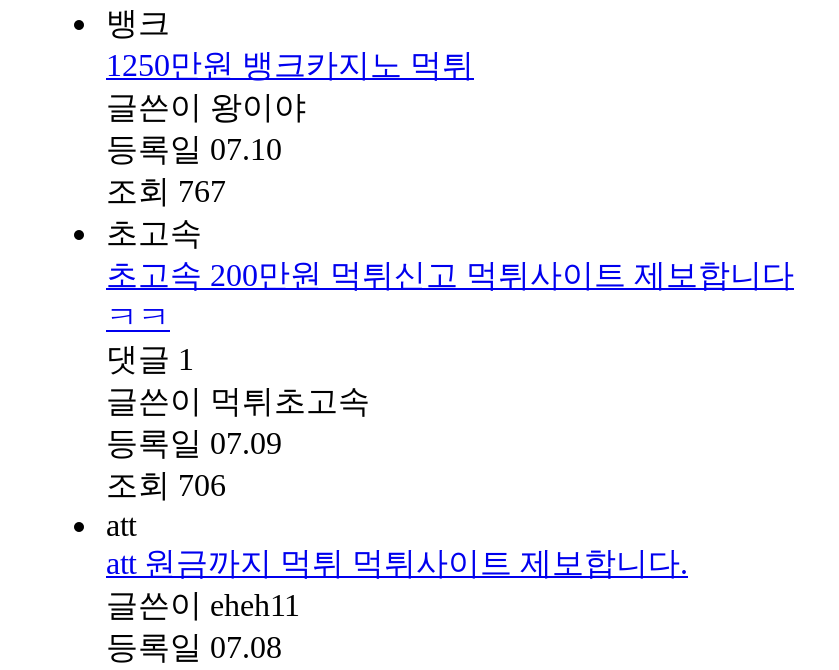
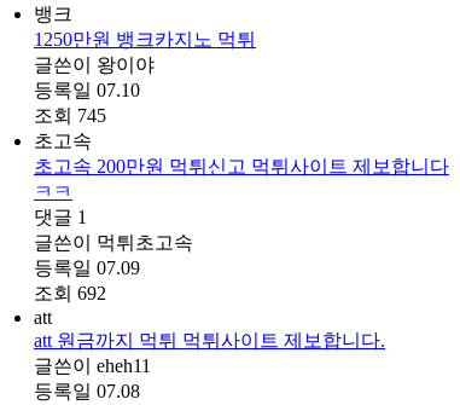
[106,174,226,208] 조회 767 -> [34,105,106,126] 조회 745
[106,468,226,502] 조회 706 -> [34,283,106,304] 조회 692

